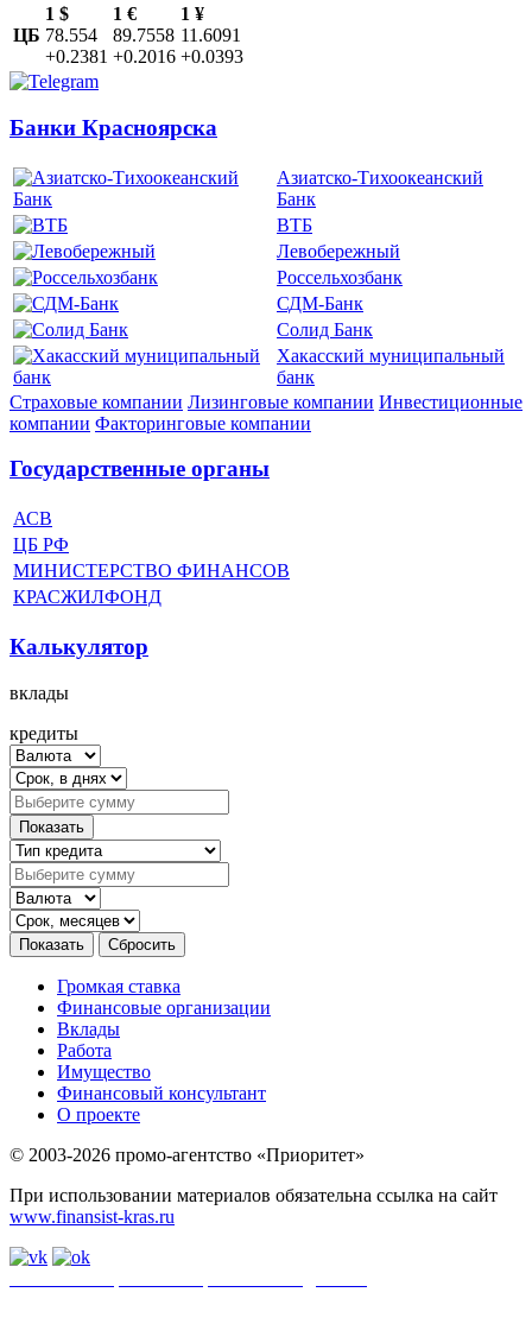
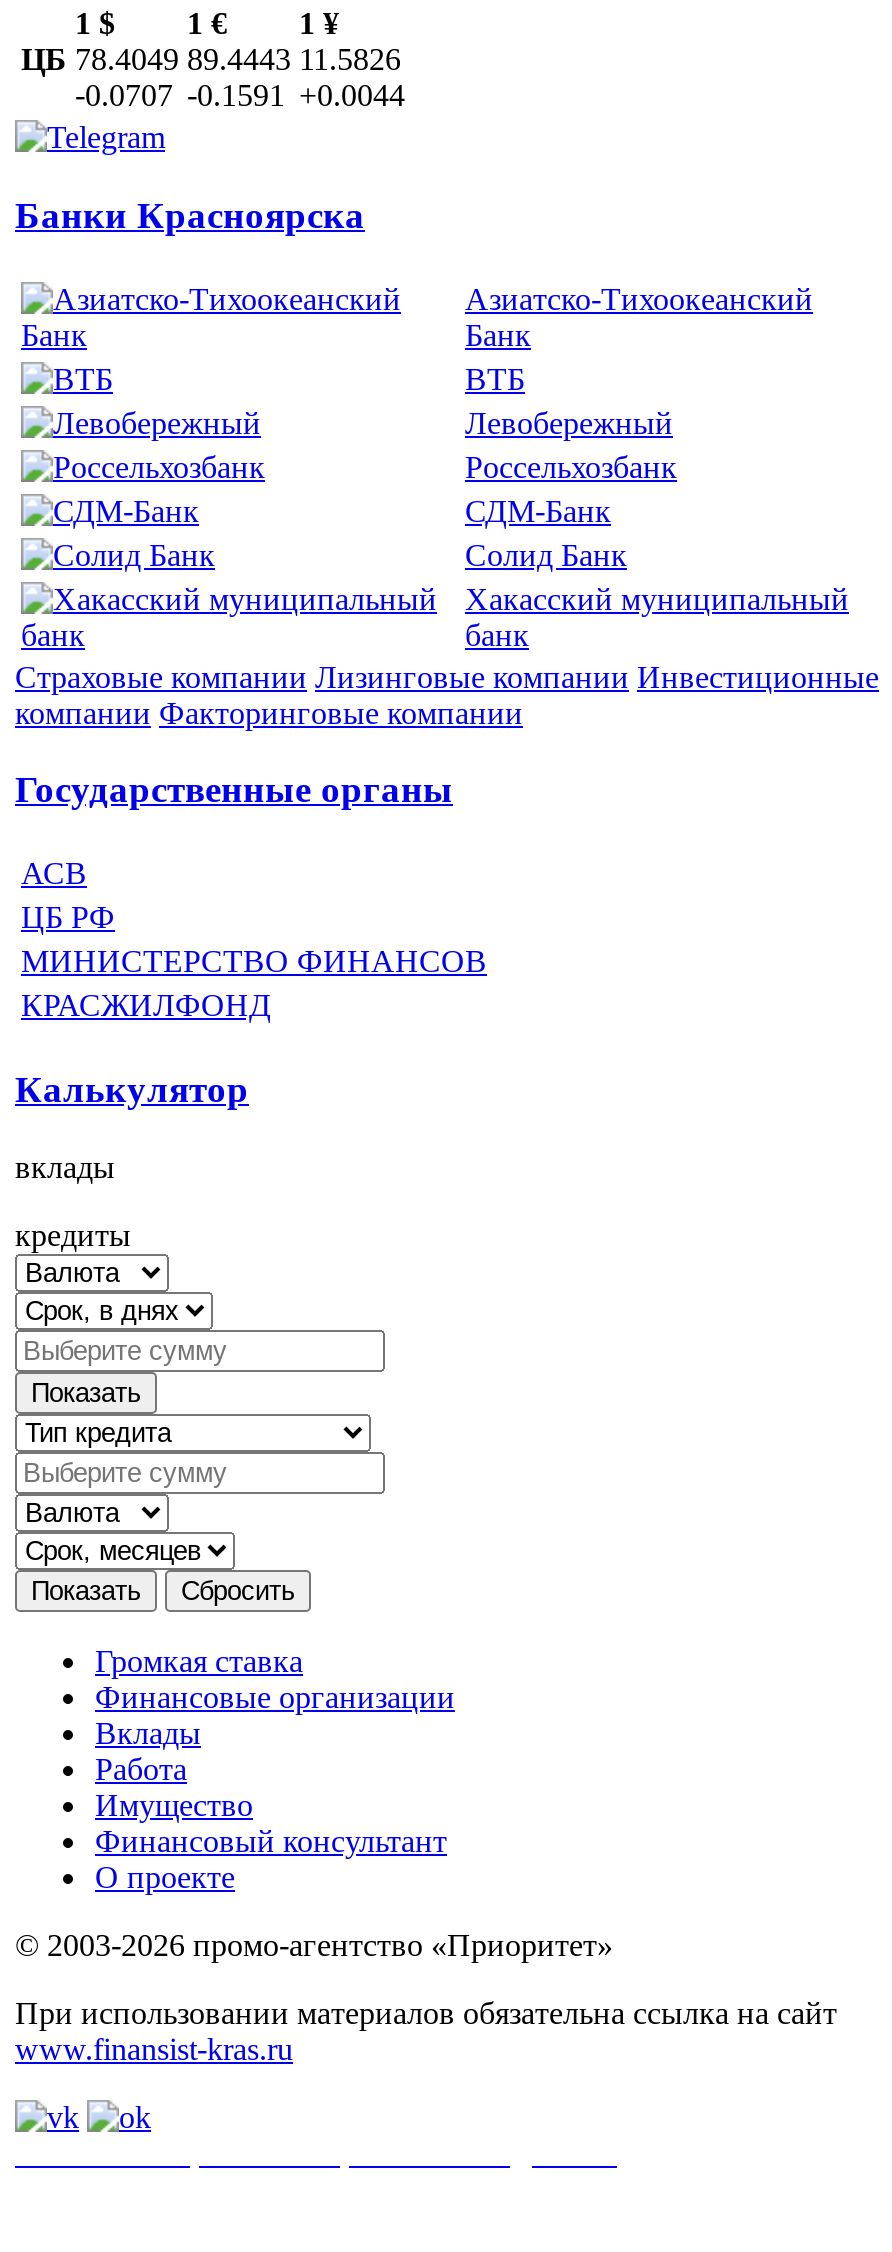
[45,25,97,45] 78.554 -> [75,42,179,76] 78.4049
[113,25,175,45] 89.7558 -> [187,42,291,76] 89.4443
[180,25,241,45] 11.6091 -> [299,42,401,76] 11.5826
[45,47,108,67] +0.2381 -> [75,78,173,112] -0.0707
[113,47,176,67] +0.2016 -> [187,78,285,112] -0.1591
[180,47,243,67] +0.0393 -> [299,78,405,112] +0.0044

